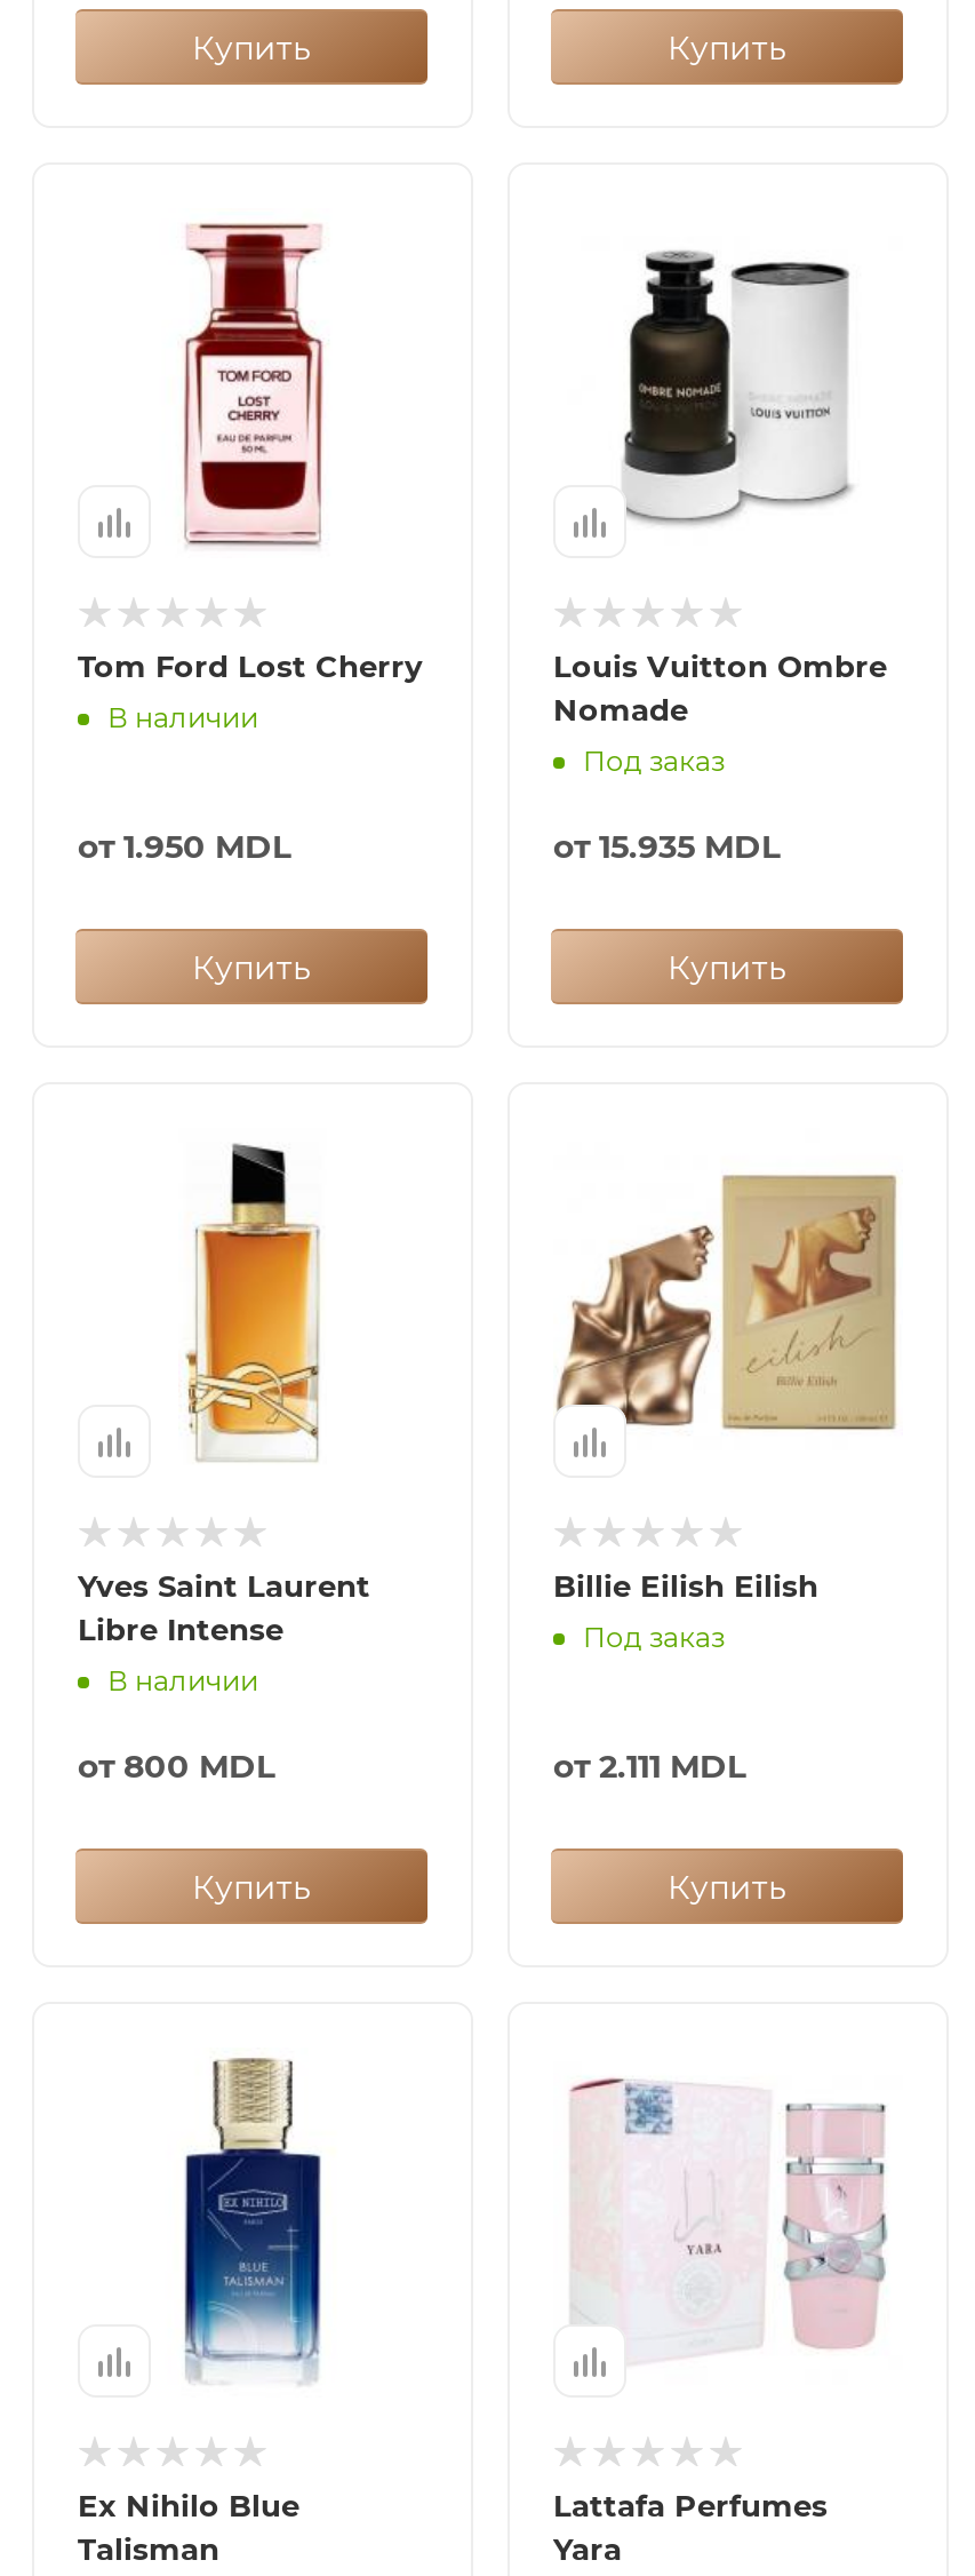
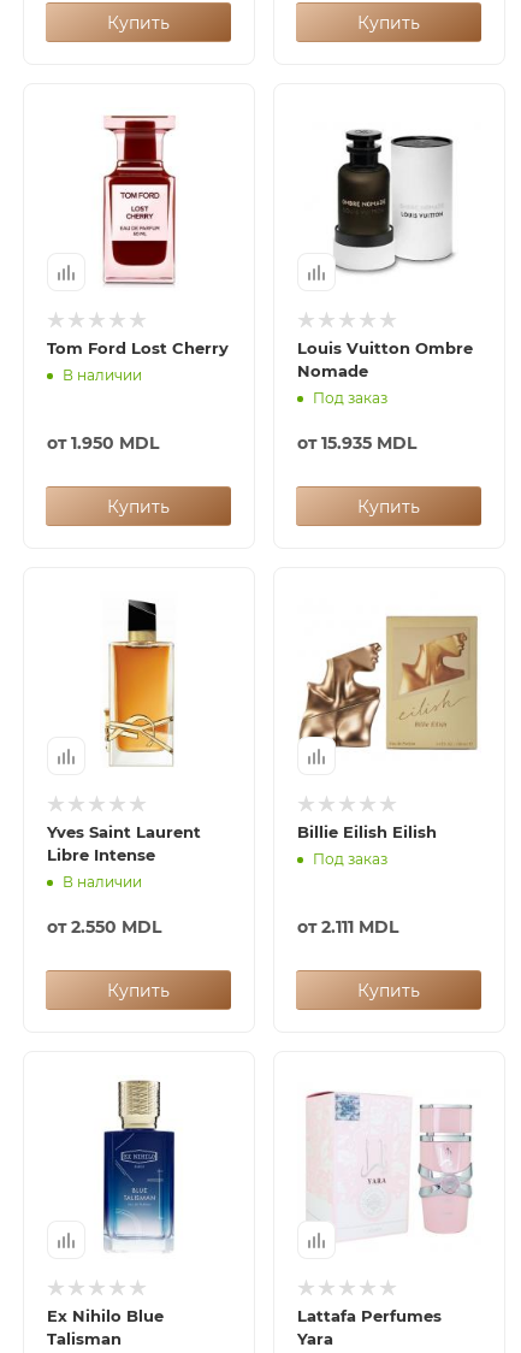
[78,1746,274,1787] от 800 MDL -> [47,916,161,938] от 2.550 MDL

